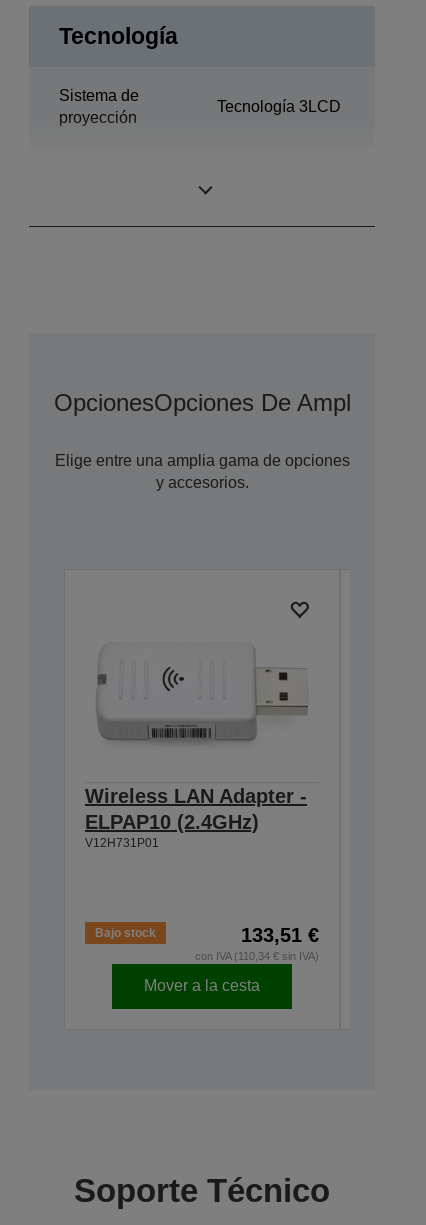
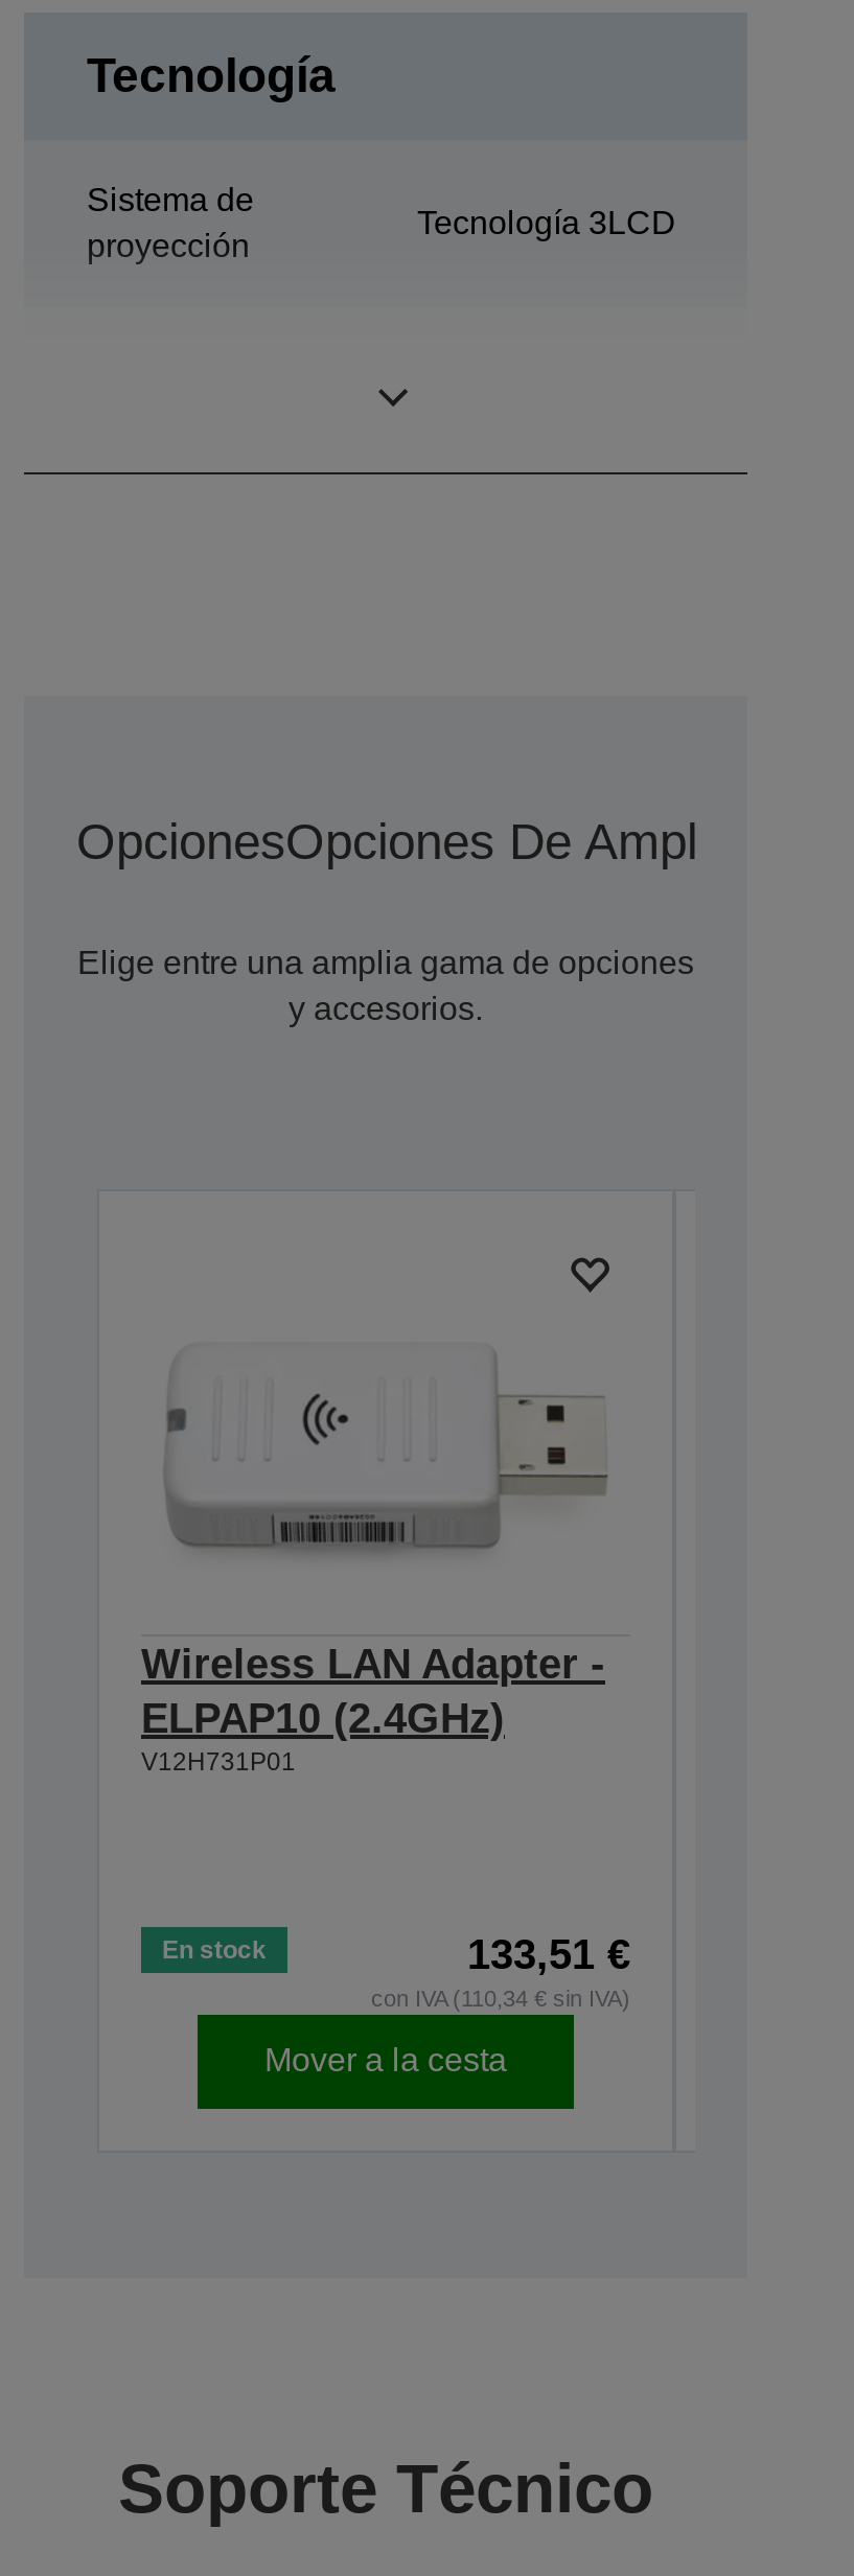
[95,926,156,940] Bajo stock -> [162,1935,267,1965] En stock

